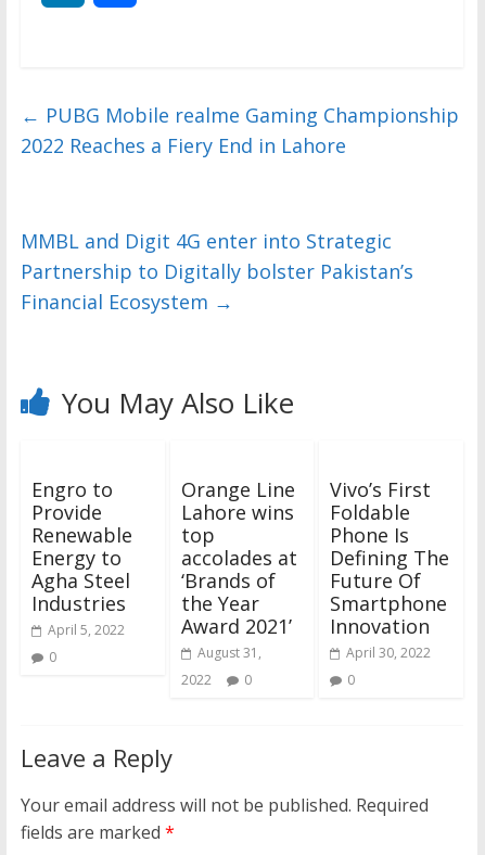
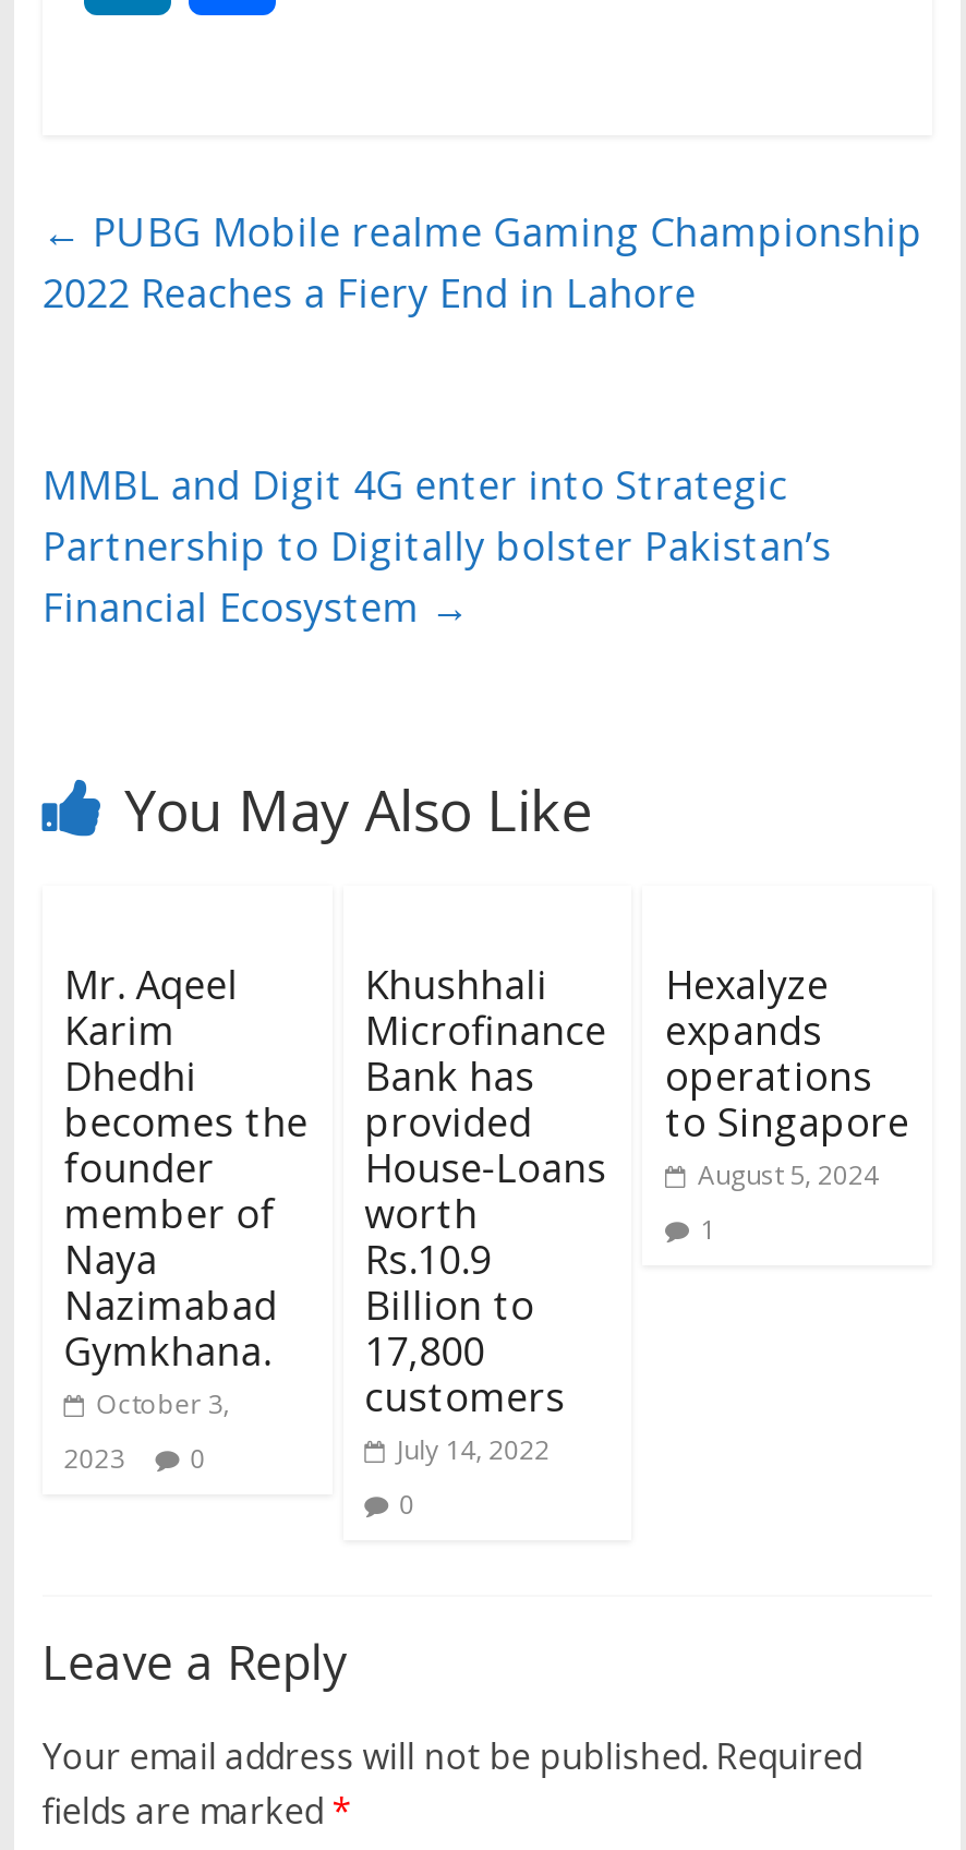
[31,476,132,639] Engro to | Provide | Renewable | Energy to | Agha Steel | Industries | April 5, 2022 -> [64,958,308,1477] Mr. Aqeel | Karim | Dhedhi | becomes the | founder | member of | Naya | Nazimabad | Gymkhana. | October 3, | 2023
[181,476,297,689] Orange Line | Lahore wins | top | accolades at | ‘Brands of | the Year | Award 2021’ | August 31, | 2022 -> [364,958,606,1468] Khushhali | Microfinance | Bank has | provided | House-Loans | worth | Rs.10.9 | Billion to | 17,800 | customers | July 14, 2022
[330,476,450,662] Vivo’s First | Foldable | Phone Is | Defining The | Future Of | Smartphone | Innovation | April 30, 2022 -> [665,958,909,1193] Hexalyze | expands | operations | to Singapore | August 5, 2024
[348,671,355,689] 0 -> [700,1211,715,1248] 1

